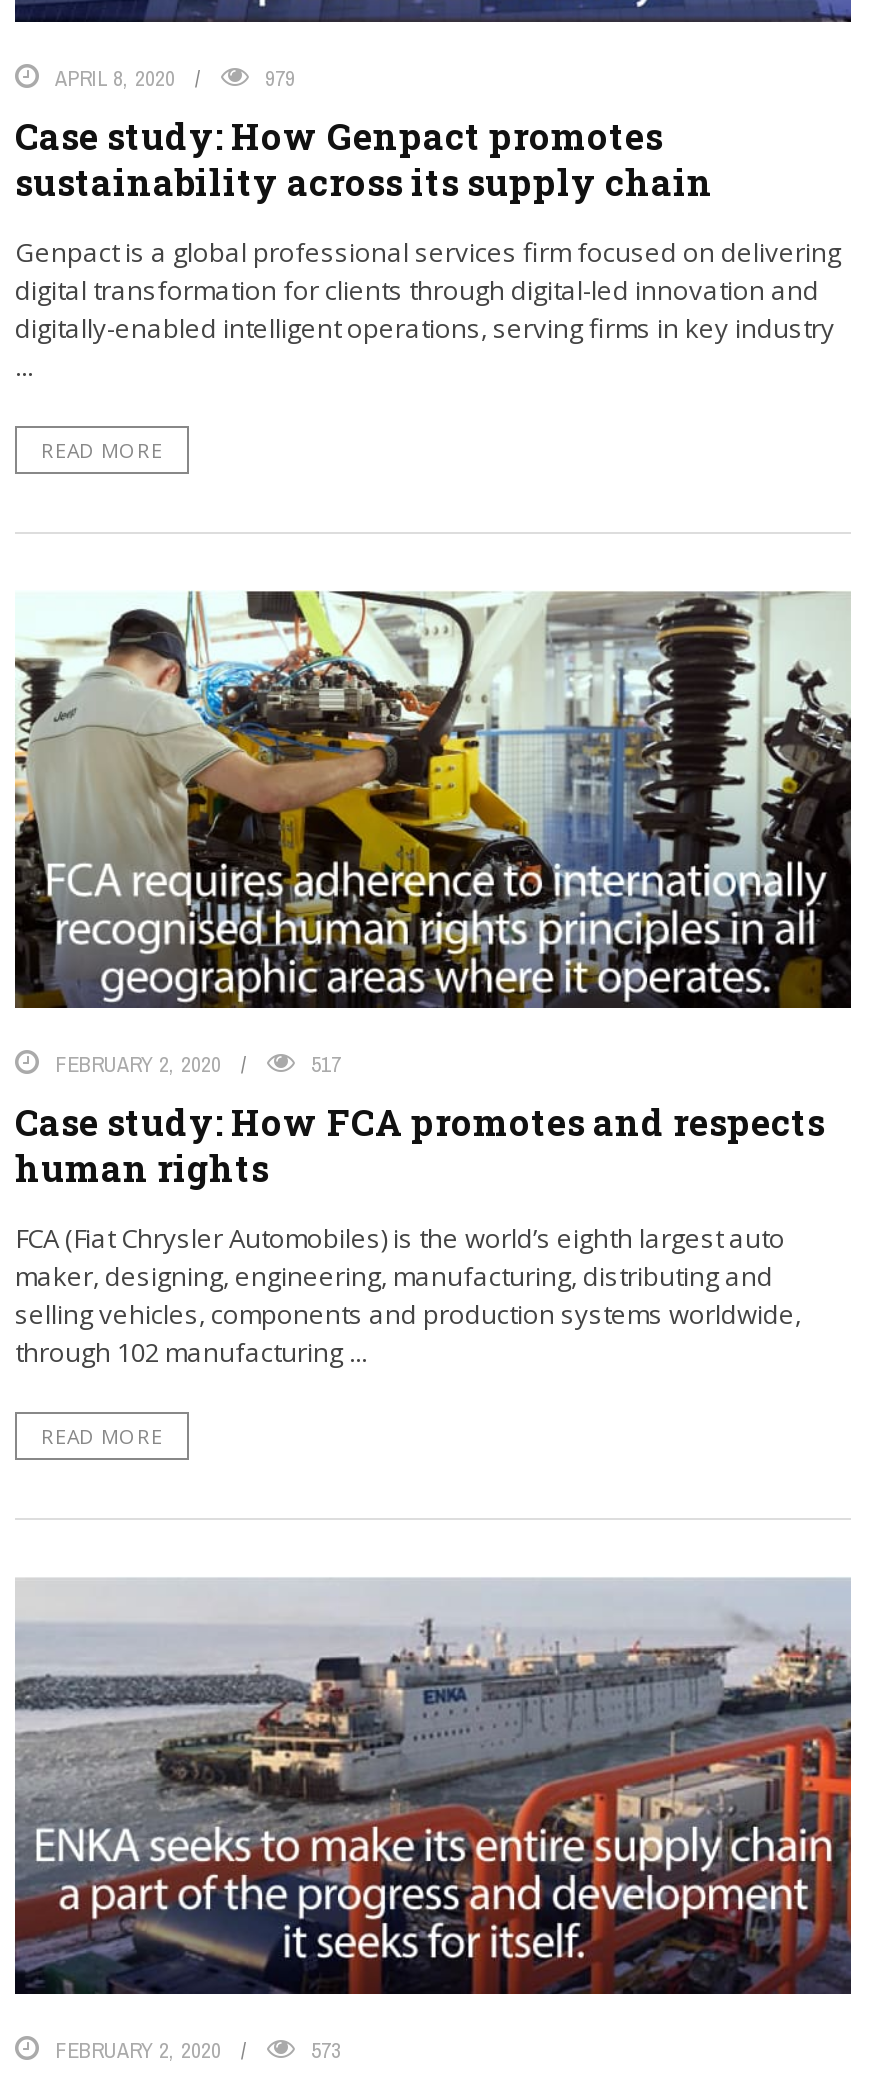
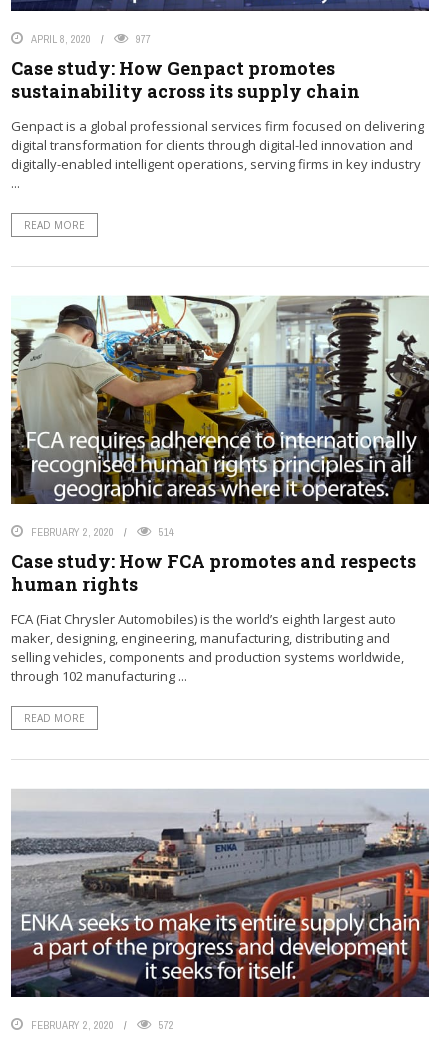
[265,64,295,92] 979 -> [136,32,151,46] 977
[311,1050,341,1078] 517 -> [159,525,174,539] 514
[311,2036,341,2064] 573 -> [159,1018,174,1032] 572

